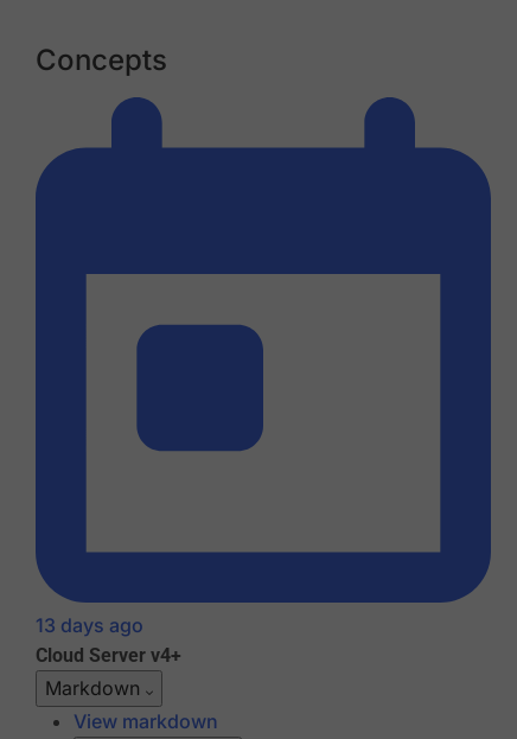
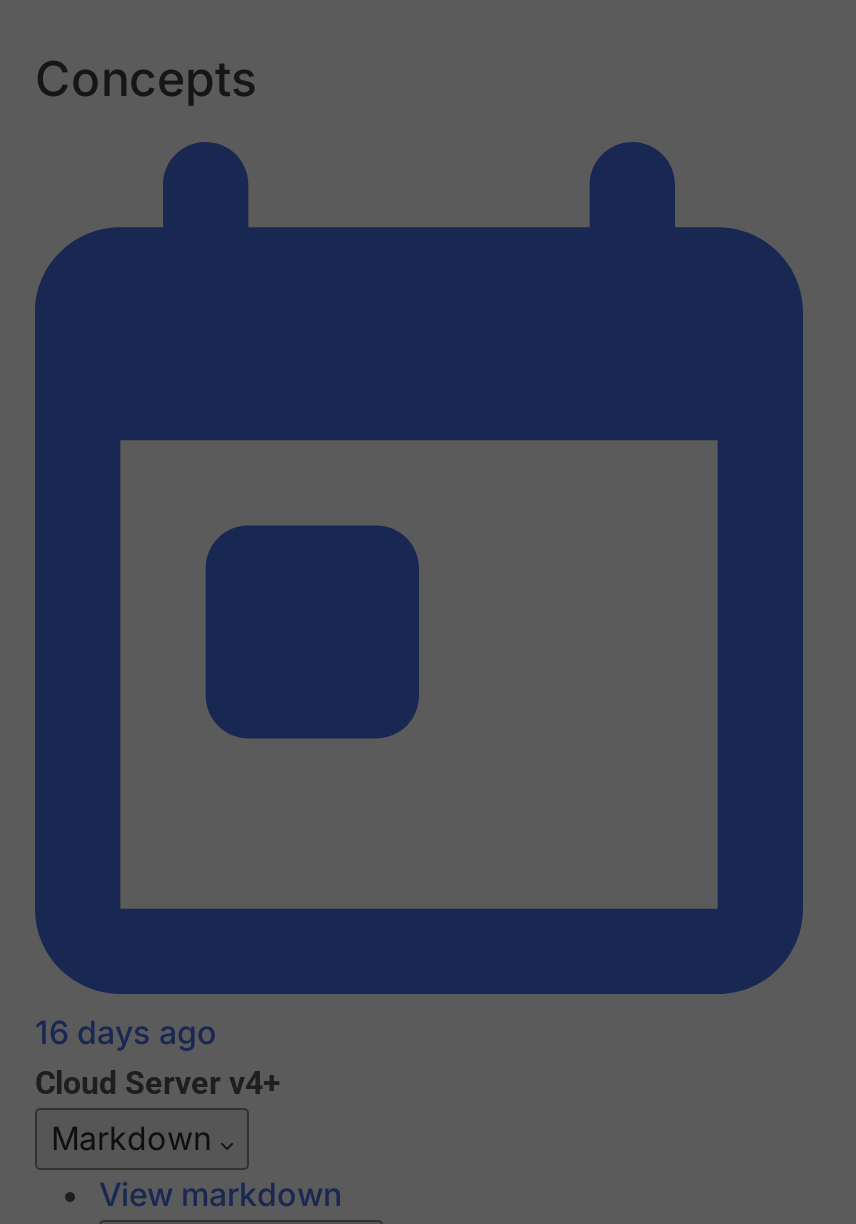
[36,614,143,638] 13 days ago -> [35,1013,217,1053] 16 days ago

